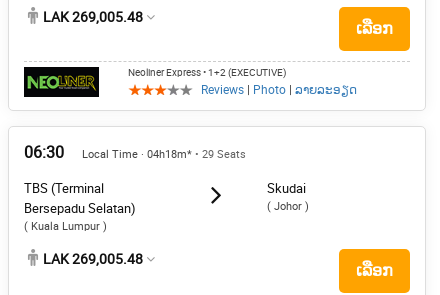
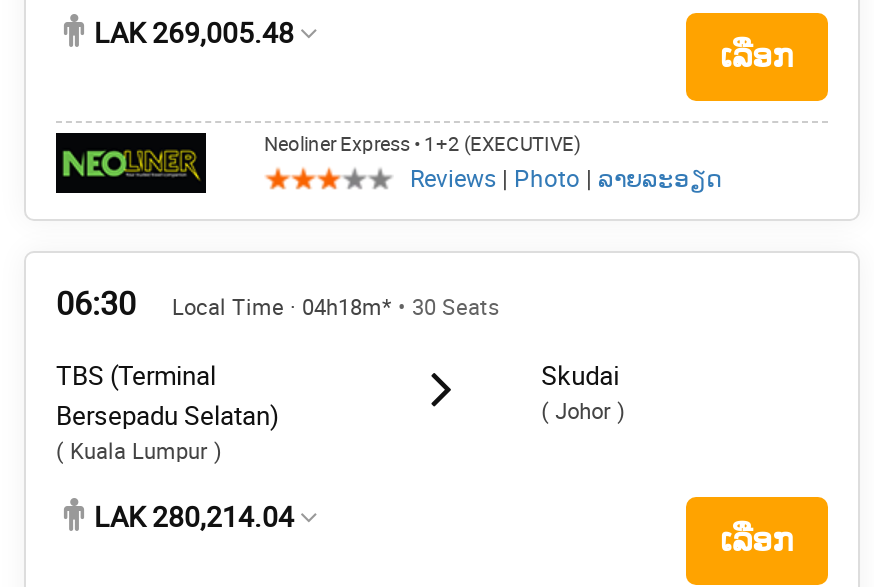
[82,148,246,161] Local Time · 04h18m* • 29 Seats -> [172,295,500,321] Local Time · 04h18m* • 30 Seats
[40,251,143,268] LAK 269,005.48 -> [88,501,294,535] LAK 280,214.04

